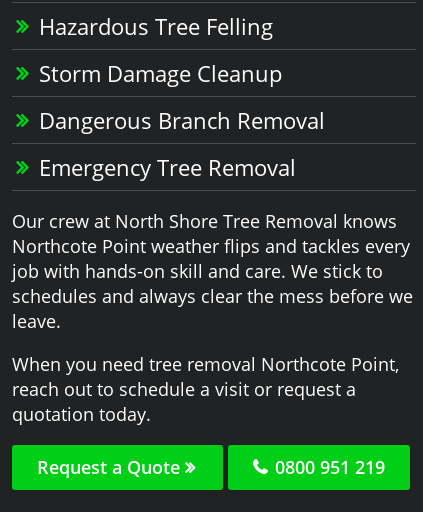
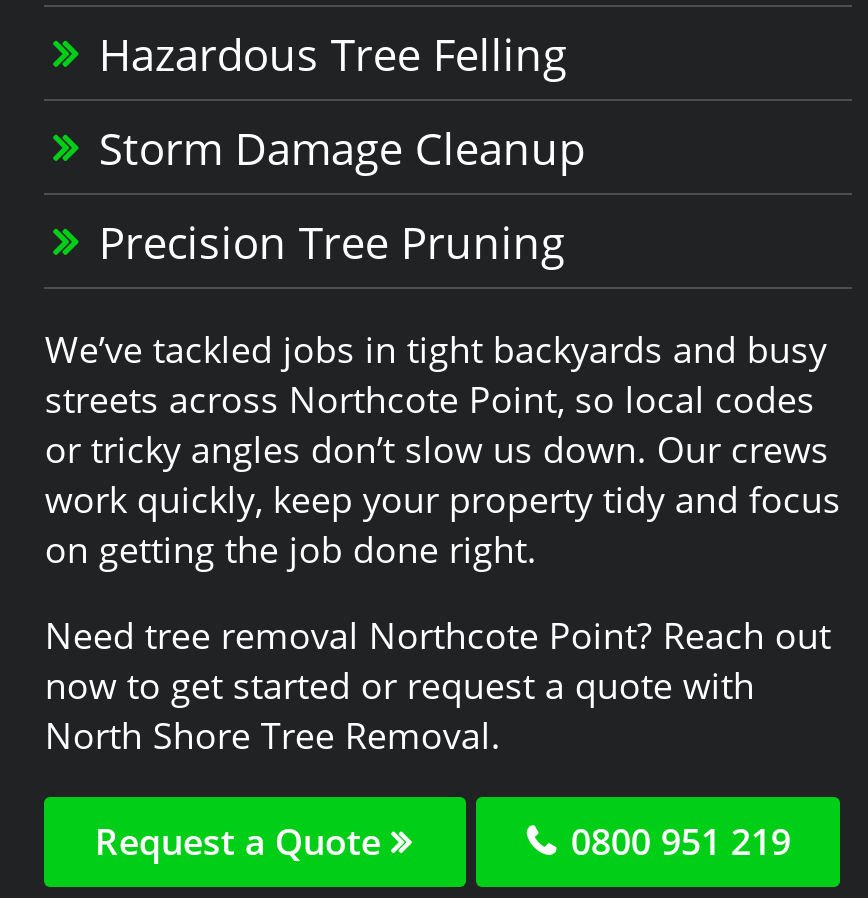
[12,105,413,426] Dangerous Branch Removal | Emergency Tree Removal | Our crew at North Shore Tree Removal knows | Northcote Point weather flips and tackles every | job with hands-on skill and care. We stick to | schedules and always clear the mess before we | leave. | When you need tree removal Northcote Point, | reach out to schedule a visit or request a | quotation today. -> [45,211,841,759] Precision Tree Pruning | We’ve tackled jobs in tight backyards and busy | streets across Northcote Point, so local codes | or tricky angles don’t slow us down. Our crews | work quickly, keep your property tidy and focus | on getting the job done right. | Need tree removal Northcote Point? Reach out | now to get started or request a quote with | North Shore Tree Removal.

